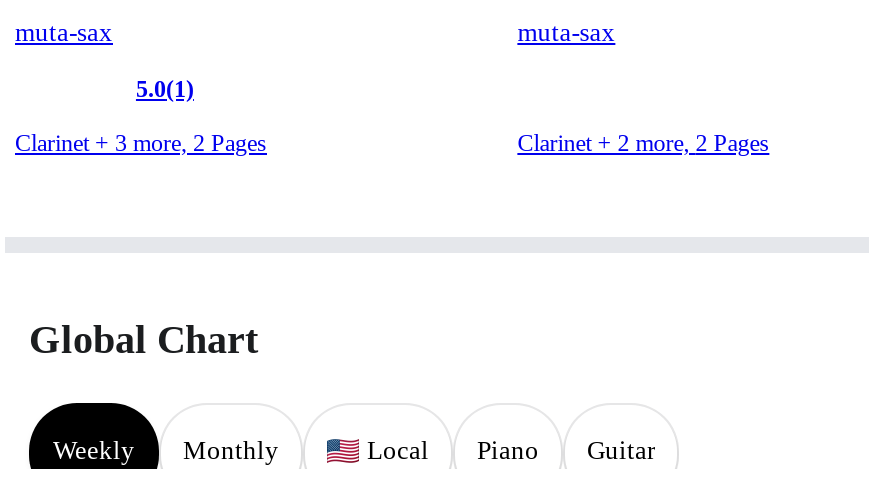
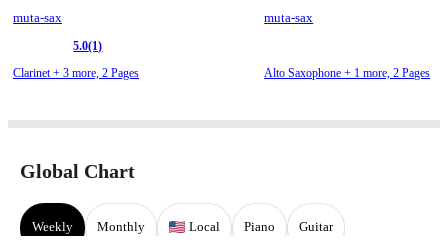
[517,129,769,157] Clarinet + 2 more, 2 Pages -> [264,66,430,80] Alto Saxophone + 1 more, 2 Pages

